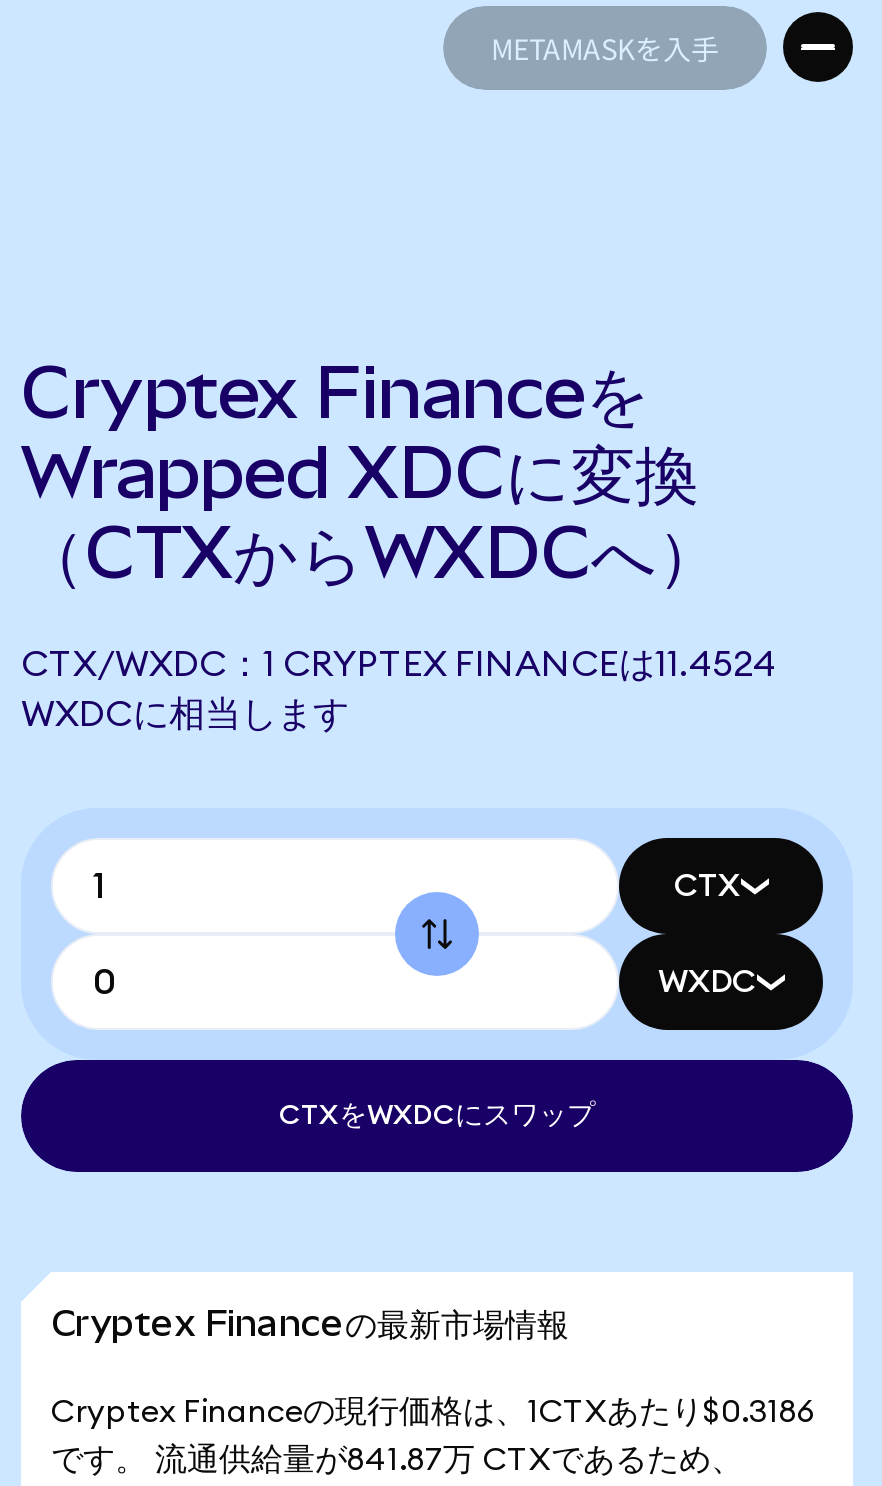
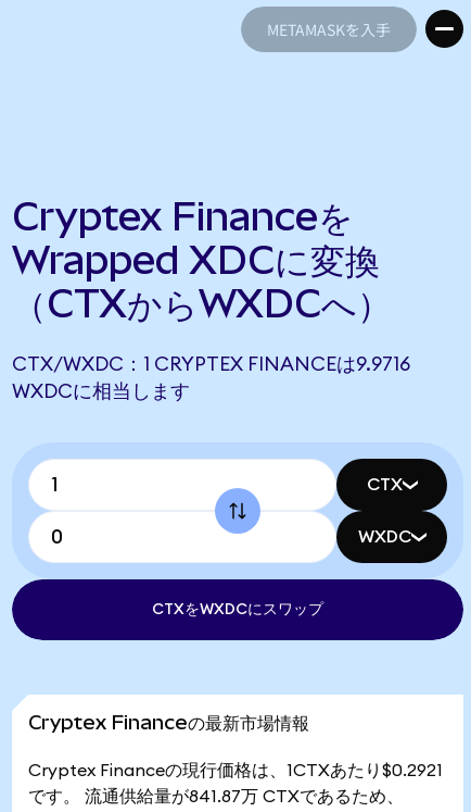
[21,646,777,682] CTX/WXDC：1 CRYPTEX FINANCEは11.4524 -> [12,354,410,374] CTX/WXDC：1 CRYPTEX FINANCEは9.9716
[51,1396,815,1428] Cryptex Financeの現行価格は、1CTXあたり$0.3186 -> [28,762,443,779] Cryptex Financeの現行価格は、1CTXあたり$0.2921

